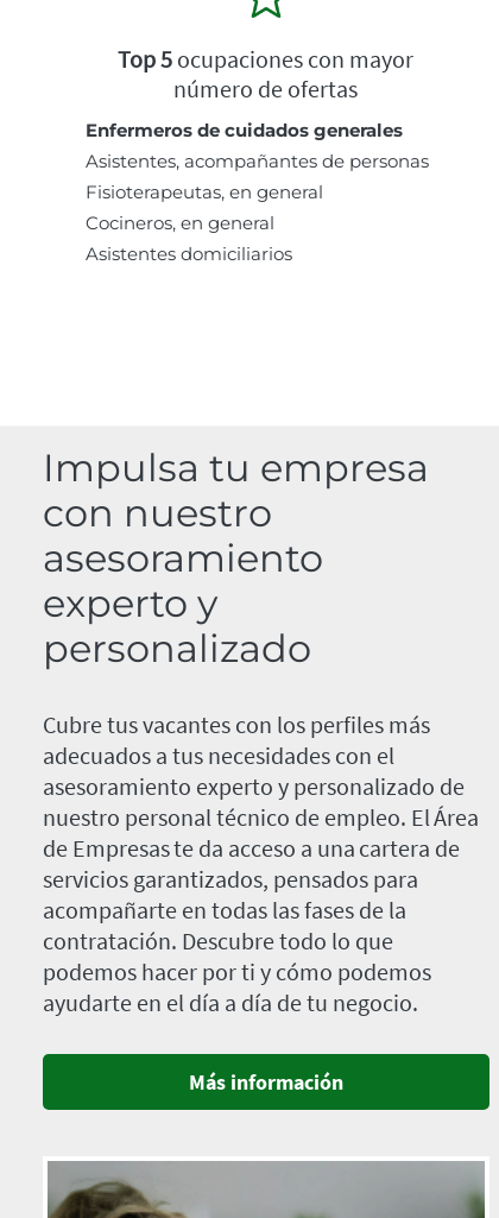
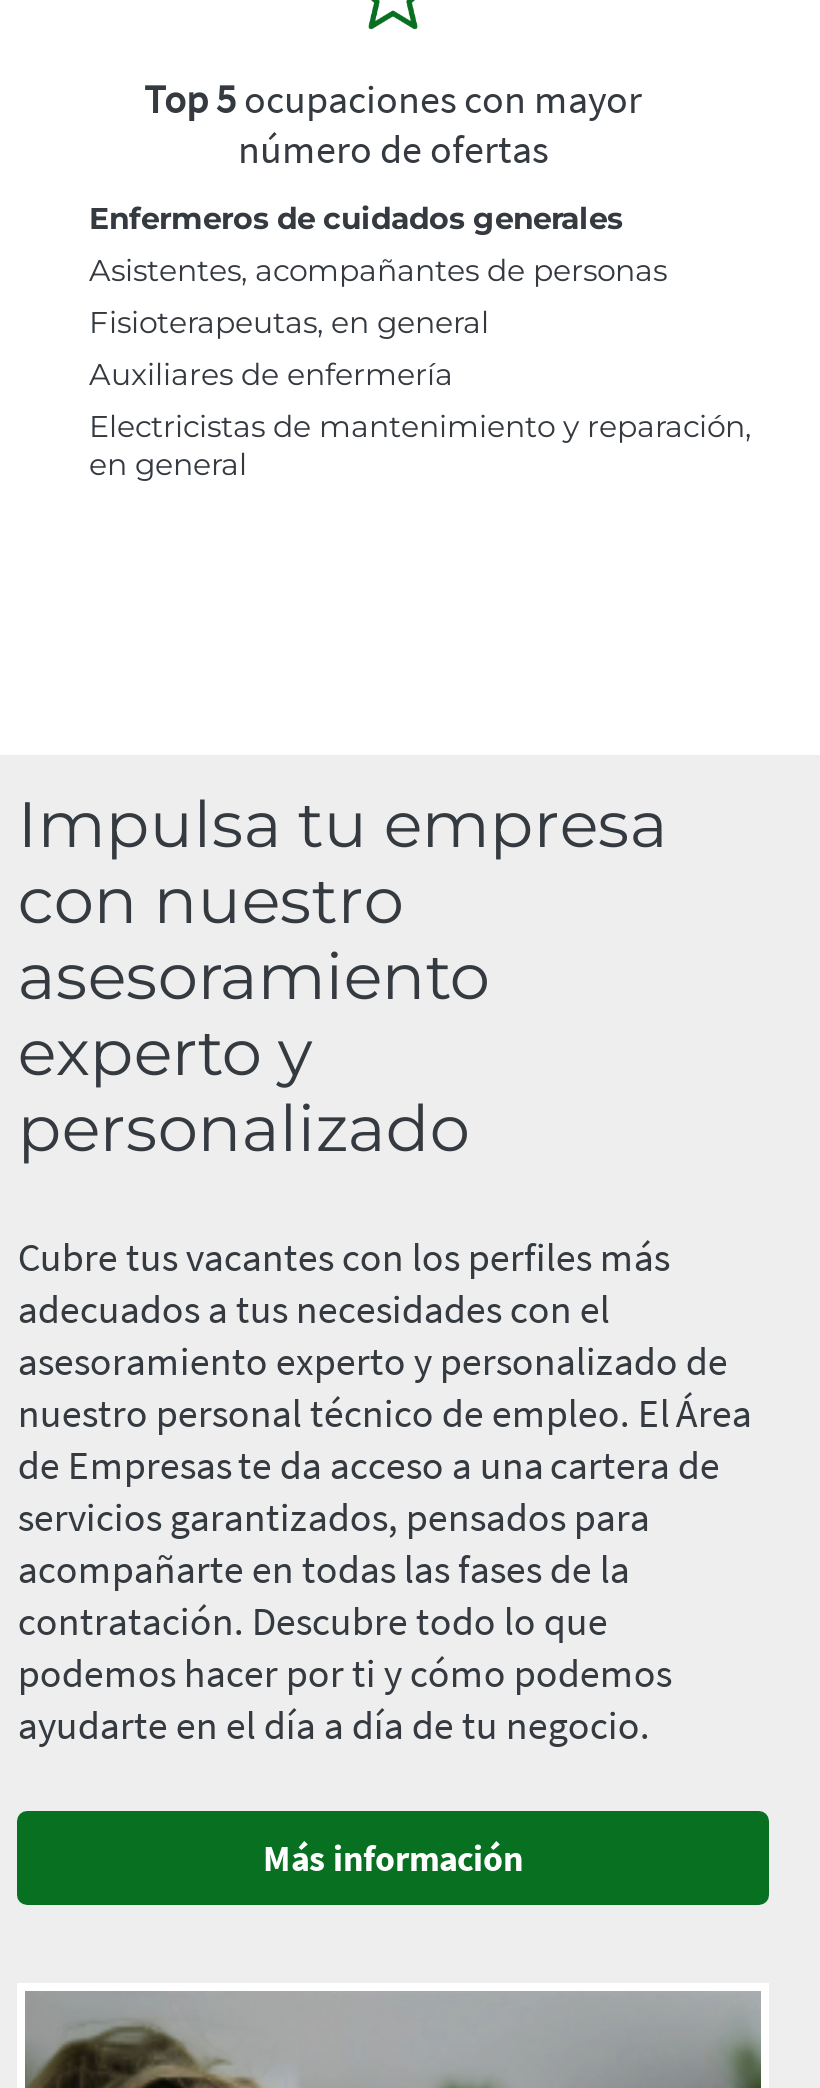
[86,211,292,265] Cocineros, en general | Asistentes domiciliarios -> [89,355,751,483] Auxiliares de enfermería | Electricistas de mantenimiento y reparación, | en general

